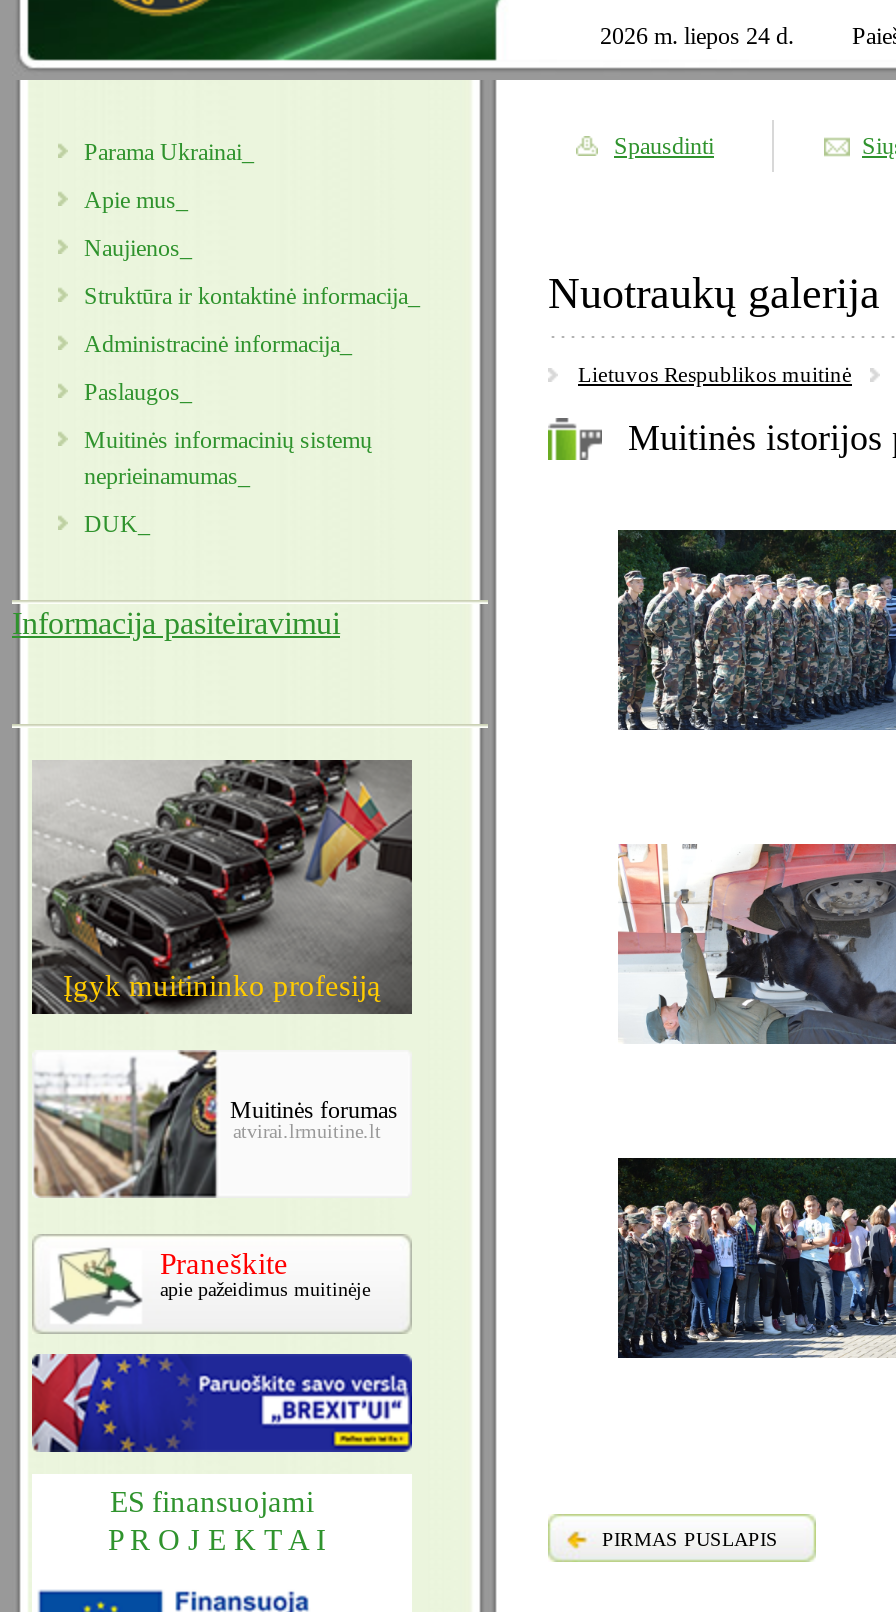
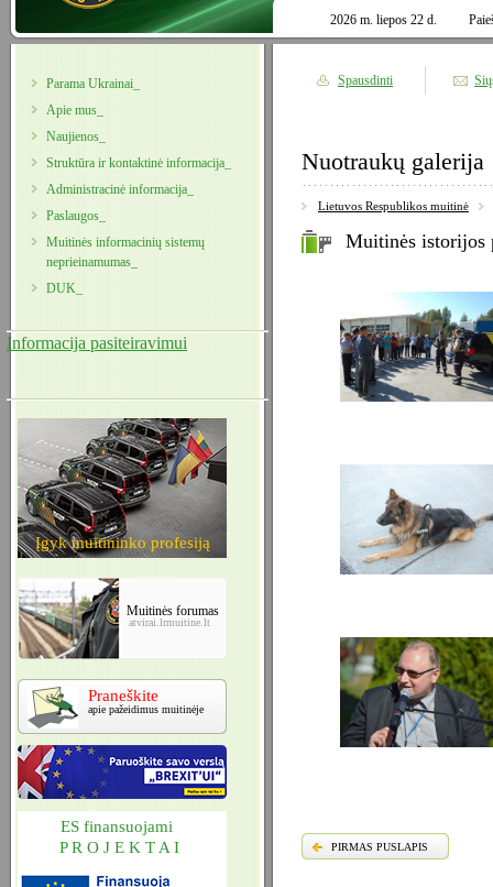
[600,22,794,50] 2026 m. liepos 24 d. -> [330,12,437,28] 2026 m. liepos 22 d.
[616,528,890,732] [image] -> [339,292,490,402] [image]
[618,842,890,1044] [image] -> [340,464,490,574] [image]
[618,1156,890,1358] [image] -> [340,636,490,748] [image]

